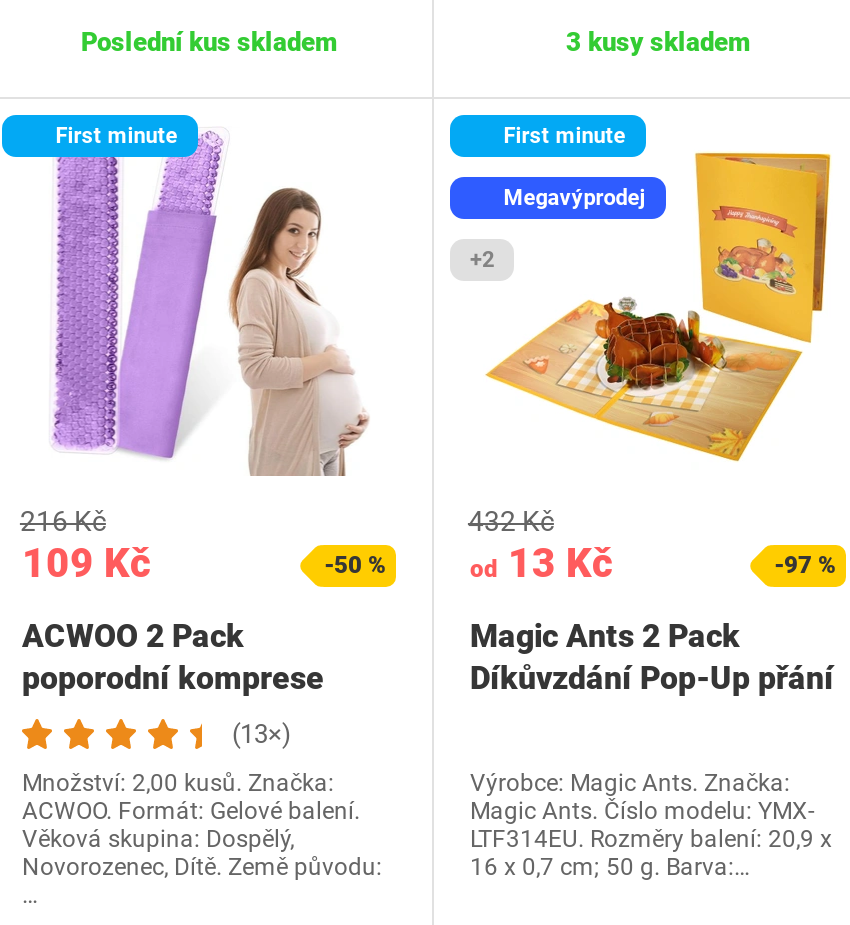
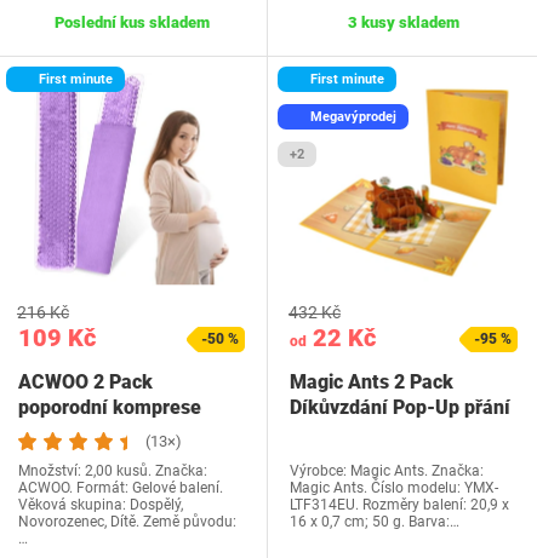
[470,539,612,587] od 13 Kč -> [290,323,376,352] od 22 Kč
[774,551,836,579] -97 % -> [474,330,512,347] -95 %

